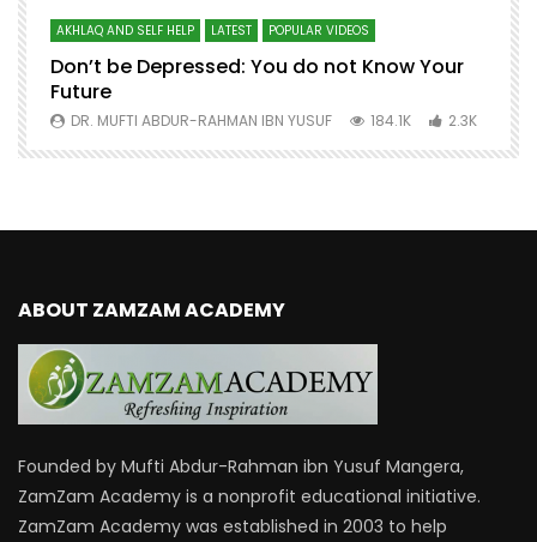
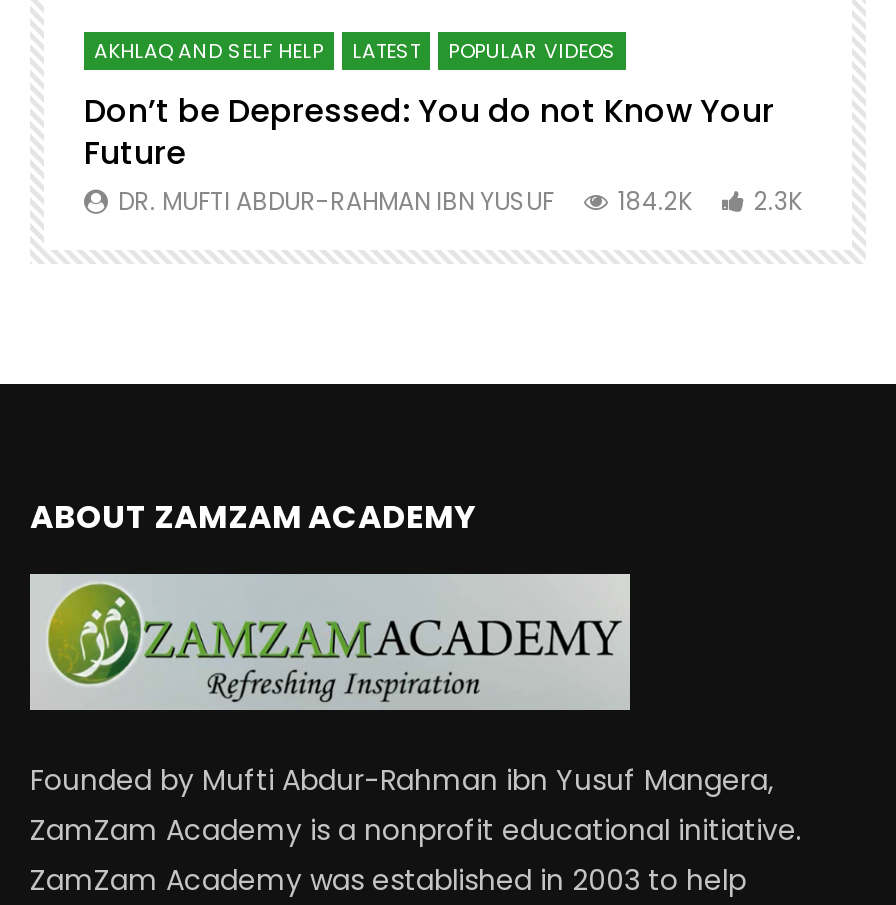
[71,110,477,130] DR. MUFTI ABDUR-RAHMAN IBN YUSUF 184.1K 2.3K -> [118,184,802,218] DR. MUFTI ABDUR-RAHMAN IBN YUSUF 184.2K 2.3K

